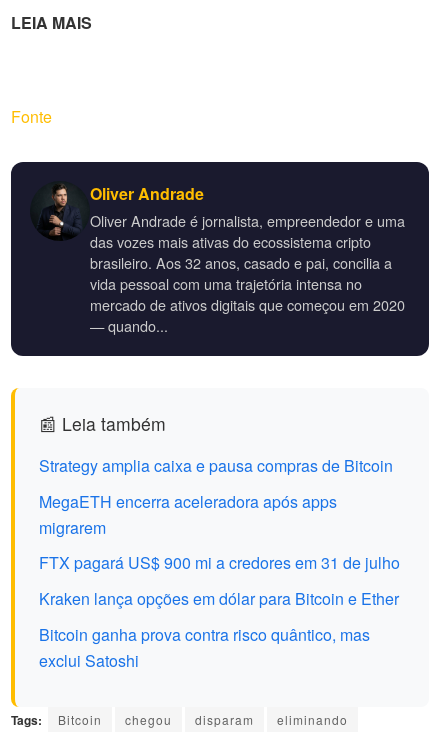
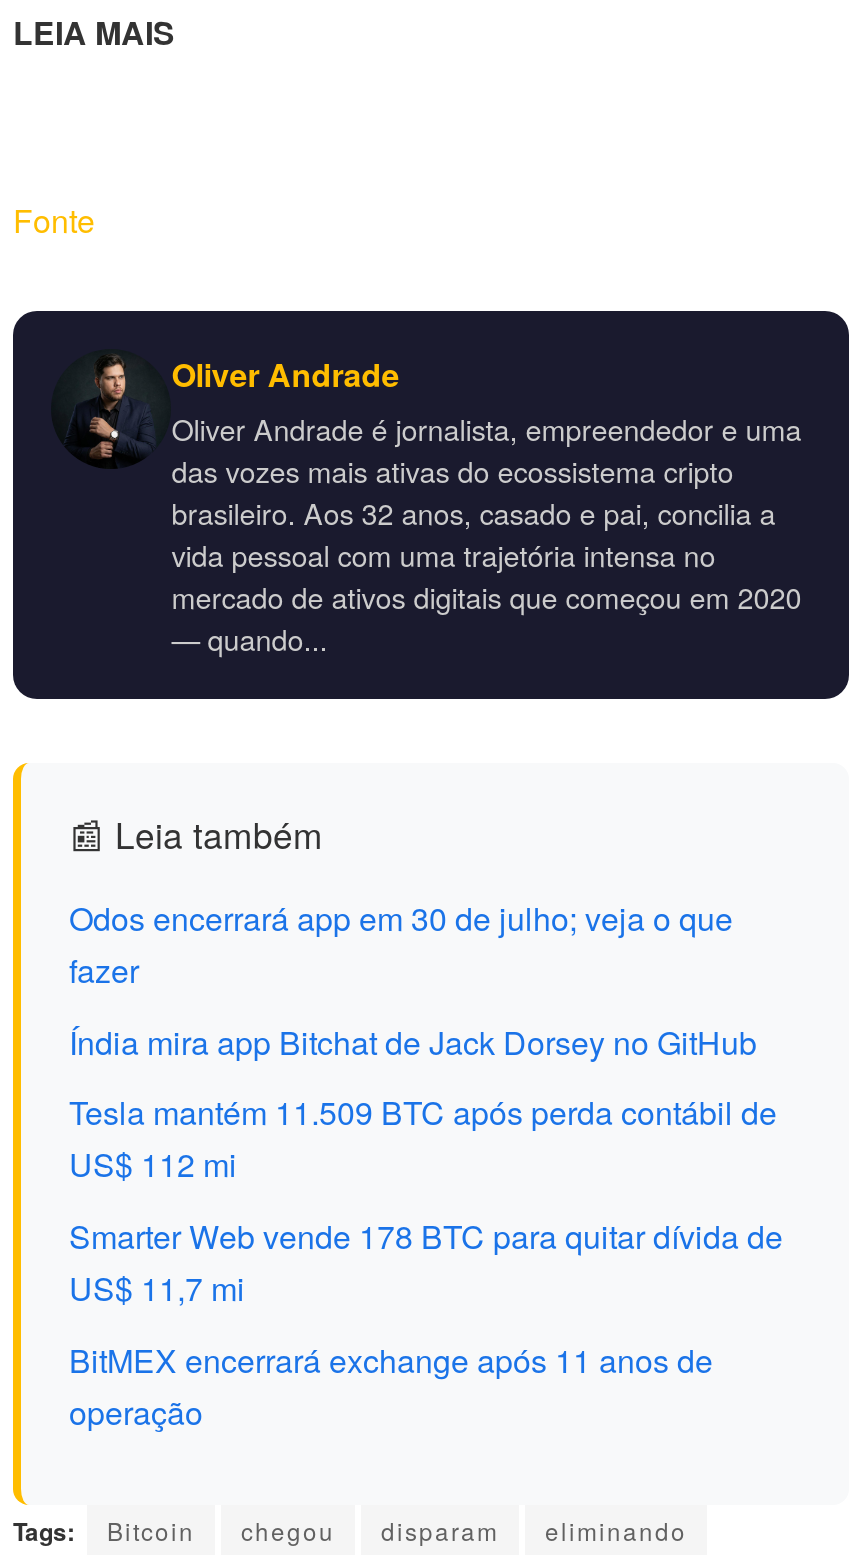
[39,454,393,477] Strategy amplia caixa e pausa compras de Bitcoin -> [69,895,733,993] Odos encerrará app em 30 de julho; veja o que | fazer
[39,490,337,539] MegaETH encerra aceleradora após apps | migrarem -> [69,1018,757,1064] Índia mira app Bitchat de Jack Dorsey no GitHub
[39,551,400,574] FTX pagará US$ 900 mi a credores em 31 de julho -> [69,1090,777,1188] Tesla mantém 11.509 BTC após perda contábil de | US$ 112 mi
[39,587,399,610] Kraken lança opções em dólar para Bitcoin e Ether -> [69,1213,783,1311] Smarter Web vende 178 BTC para quitar dívida de | US$ 11,7 mi
[39,622,370,671] Bitcoin ganha prova contra risco quântico, mas | exclui Satoshi -> [69,1336,713,1434] BitMEX encerrará exchange após 11 anos de | operação

